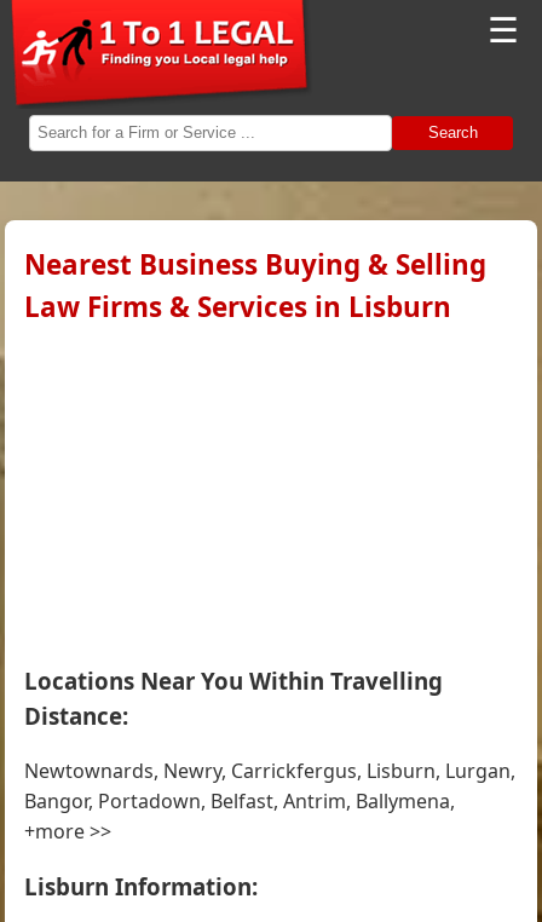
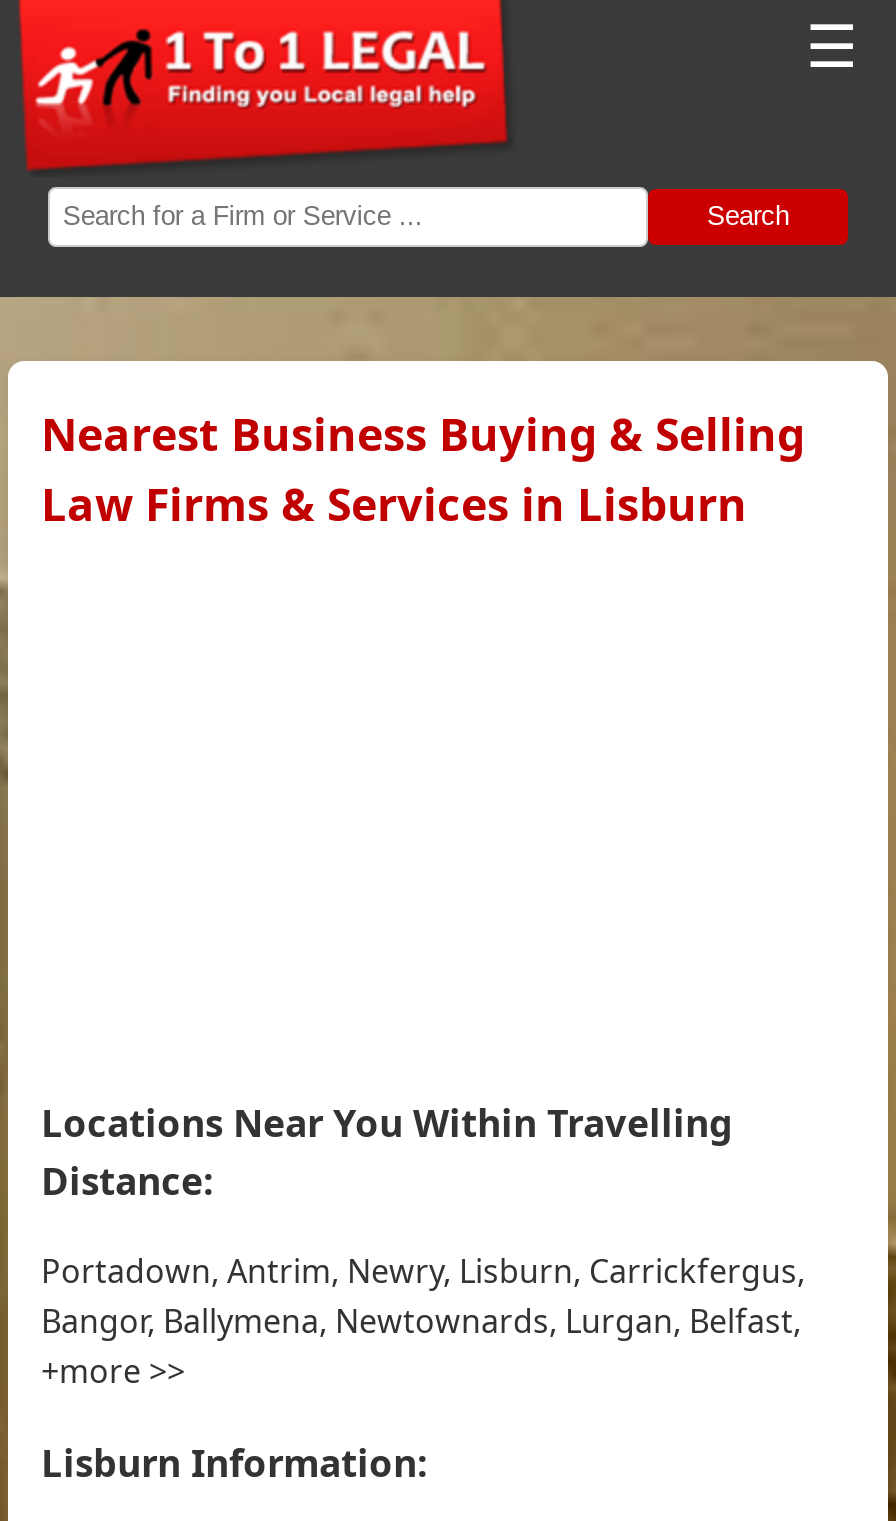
[25,757,516,784] Newtownards, Newry, Carrickfergus, Lisburn, Lurgan, -> [41,1248,805,1292] Portadown, Antrim, Newry, Lisburn, Carrickfergus,
[25,787,455,814] Bangor, Portadown, Belfast, Antrim, Ballymena, -> [41,1298,801,1342] Bangor, Ballymena, Newtownards, Lurgan, Belfast,

